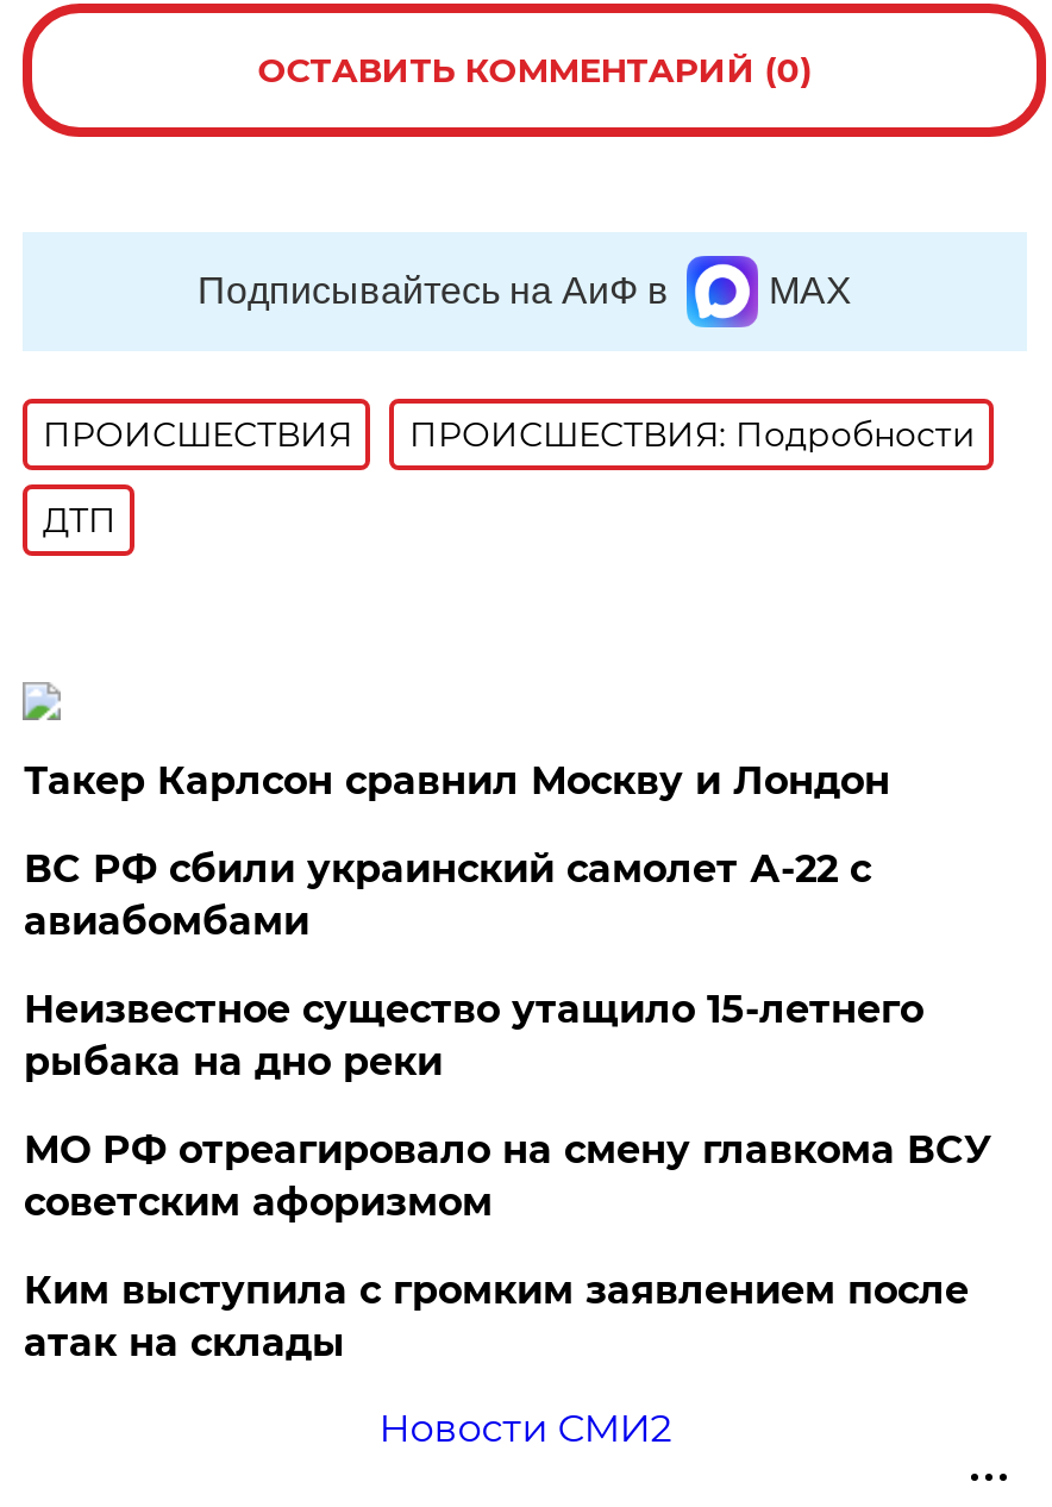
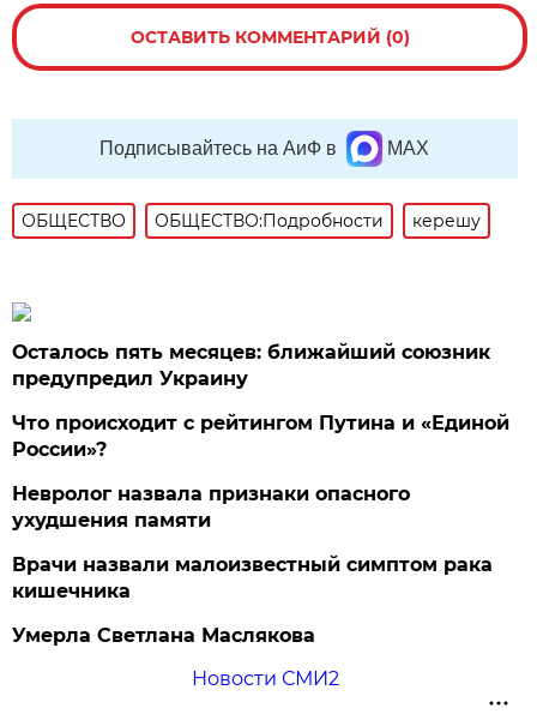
[43,413,976,542] ПРОИСШЕСТВИЯ | ПРОИСШЕСТВИЯ: Подробности | ДТП -> [22,210,481,232] ОБЩЕСТВО | ОБЩЕСТВО:Подробности | керешу
[24,758,992,1365] Такер Карлсон сравнил Москву и Лондон | ВС РФ сбили украинский самолет А-22 с | авиабомбами | Неизвестное существо утащило 15-летнего | рыбака на дно реки | МО РФ отреагировало на смену главкома ВСУ | советским афоризмом | Ким выступила с громким заявлением после | атак на склады -> [12,341,510,647] Осталось пять месяцев: ближайший союзник | предупредил Украину | Что происходит с рейтингом Путина и «Единой | России»? | Невролог назвала признаки опасного | ухудшения памяти | Врачи назвали малоизвестный симптом рака | кишечника | Умерла Светлана Маслякова

